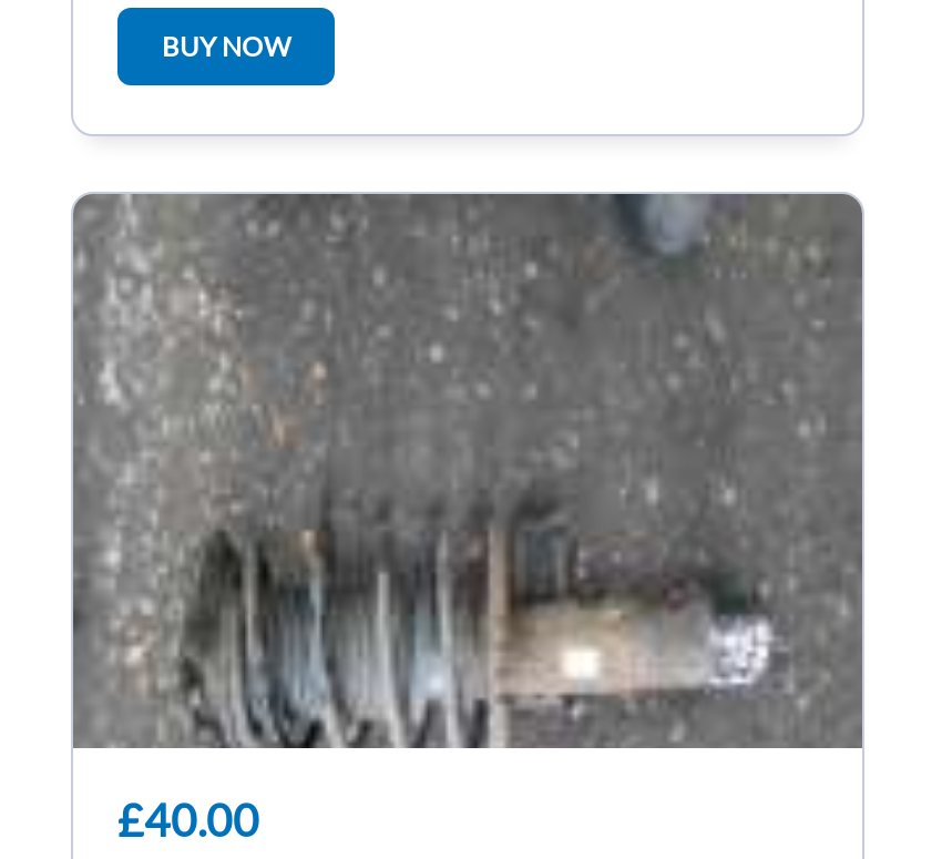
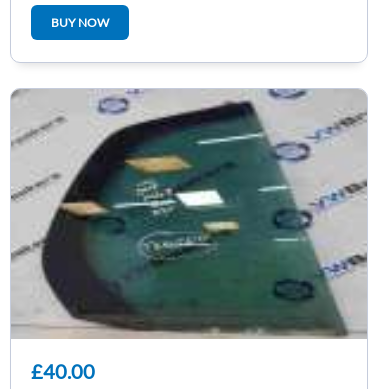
[73,192,862,748] [image] -> [12,89,366,339] [image]

